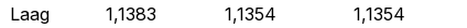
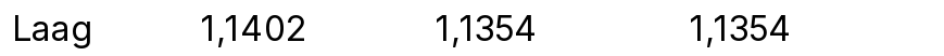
[106,3,156,24] 1,1383 -> [201,6,305,49] 1,1402

